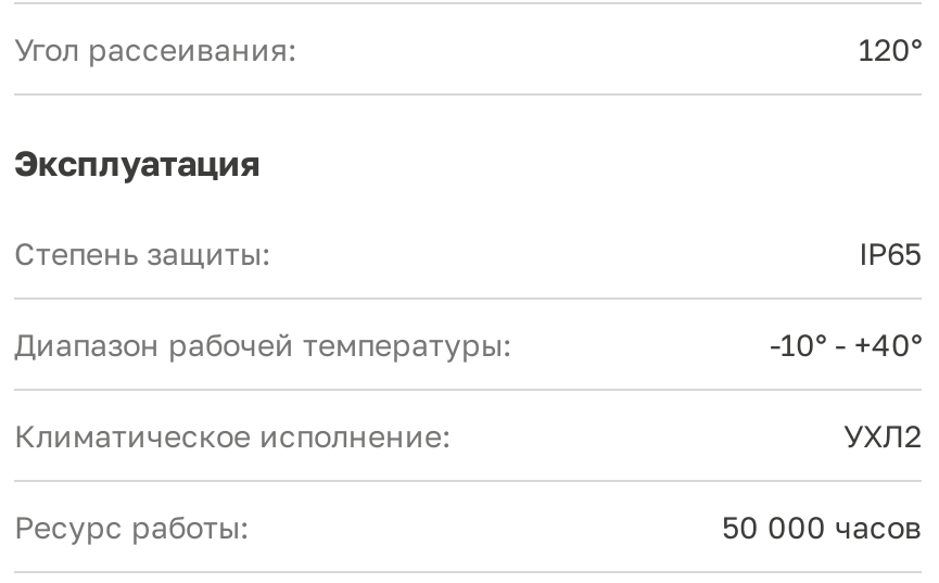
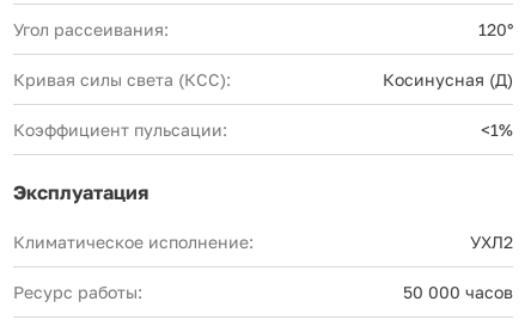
none -> [13,69,513,140] Кривая силы света (КСС): | Косинусная (Д) | Коэффициент пульсации: | <1%
moved [14,141,259,184] -> [13,180,148,204]: Эксплуатация
[14,234,922,362] Степень защиты: | IP65 | Диапазон рабочей температуры: | -10° - +40° -> none

